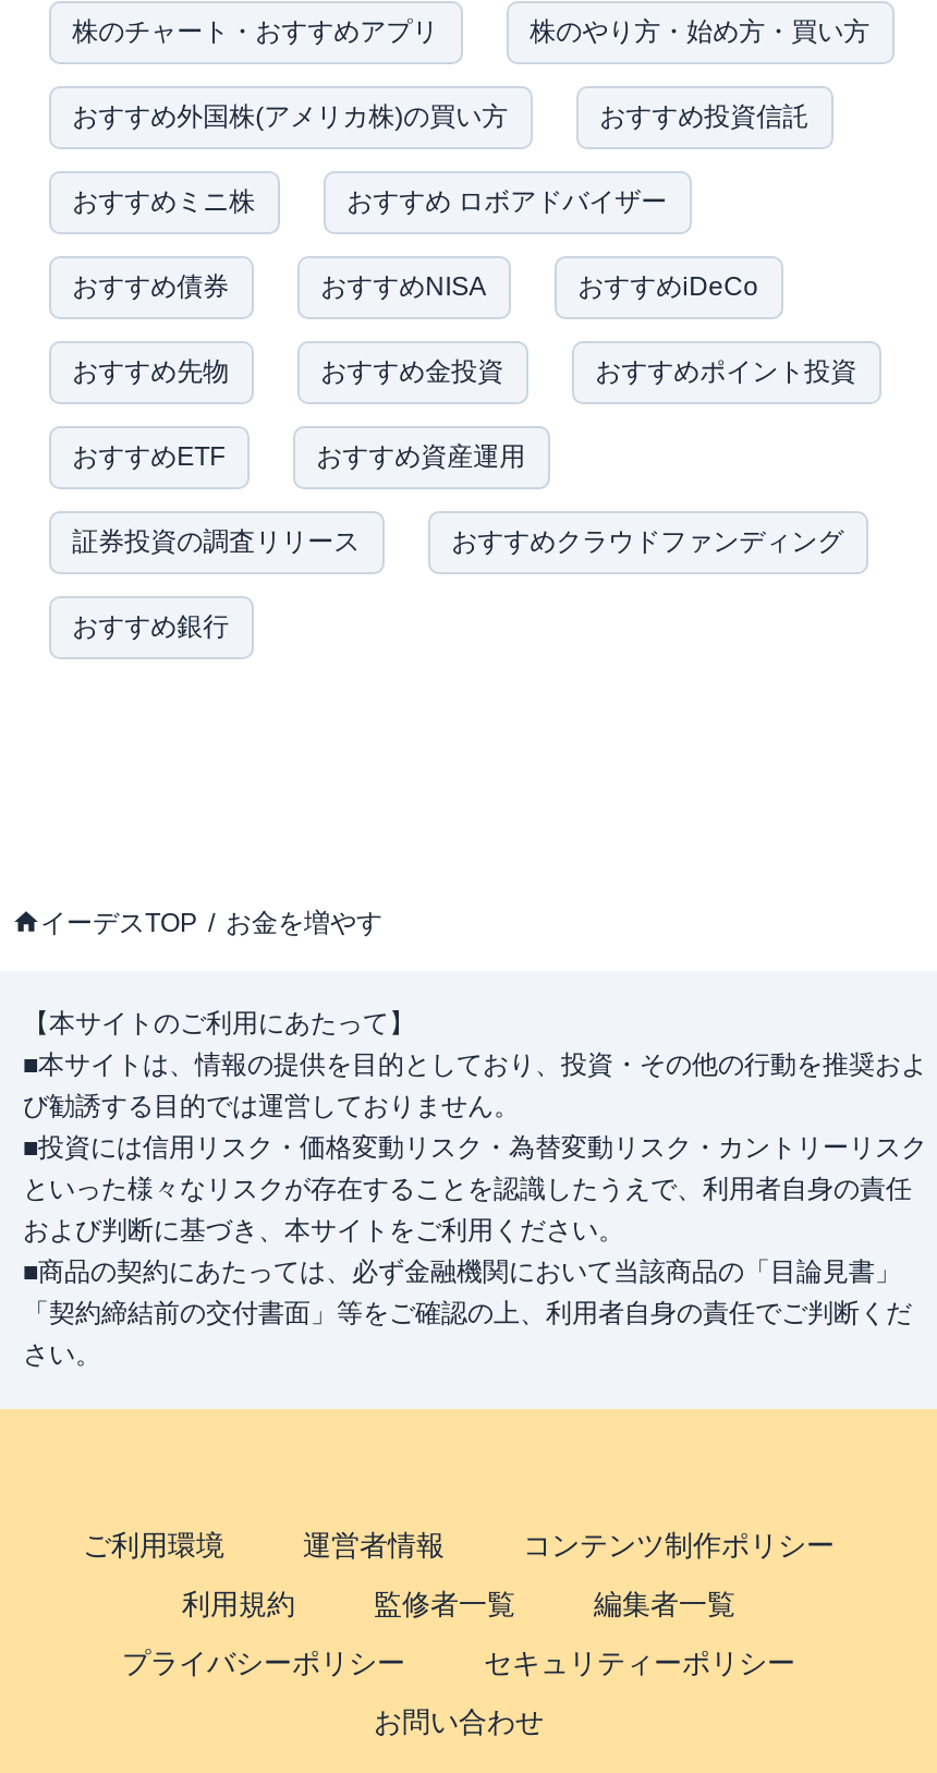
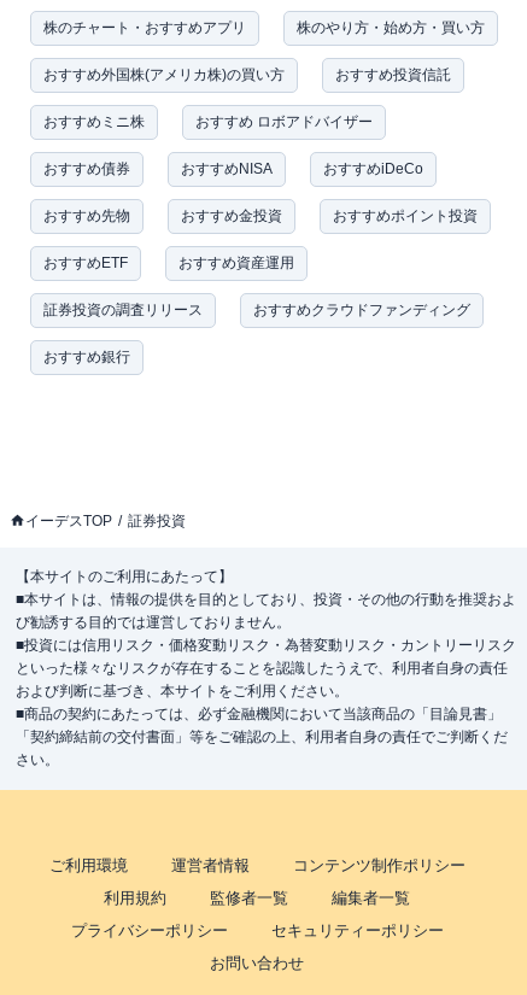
[226,908,382,938] お金を増やす -> [128,513,186,529] 証券投資

